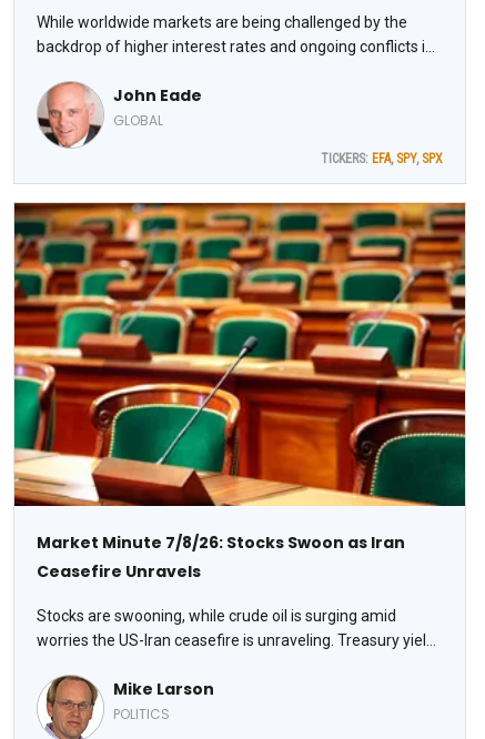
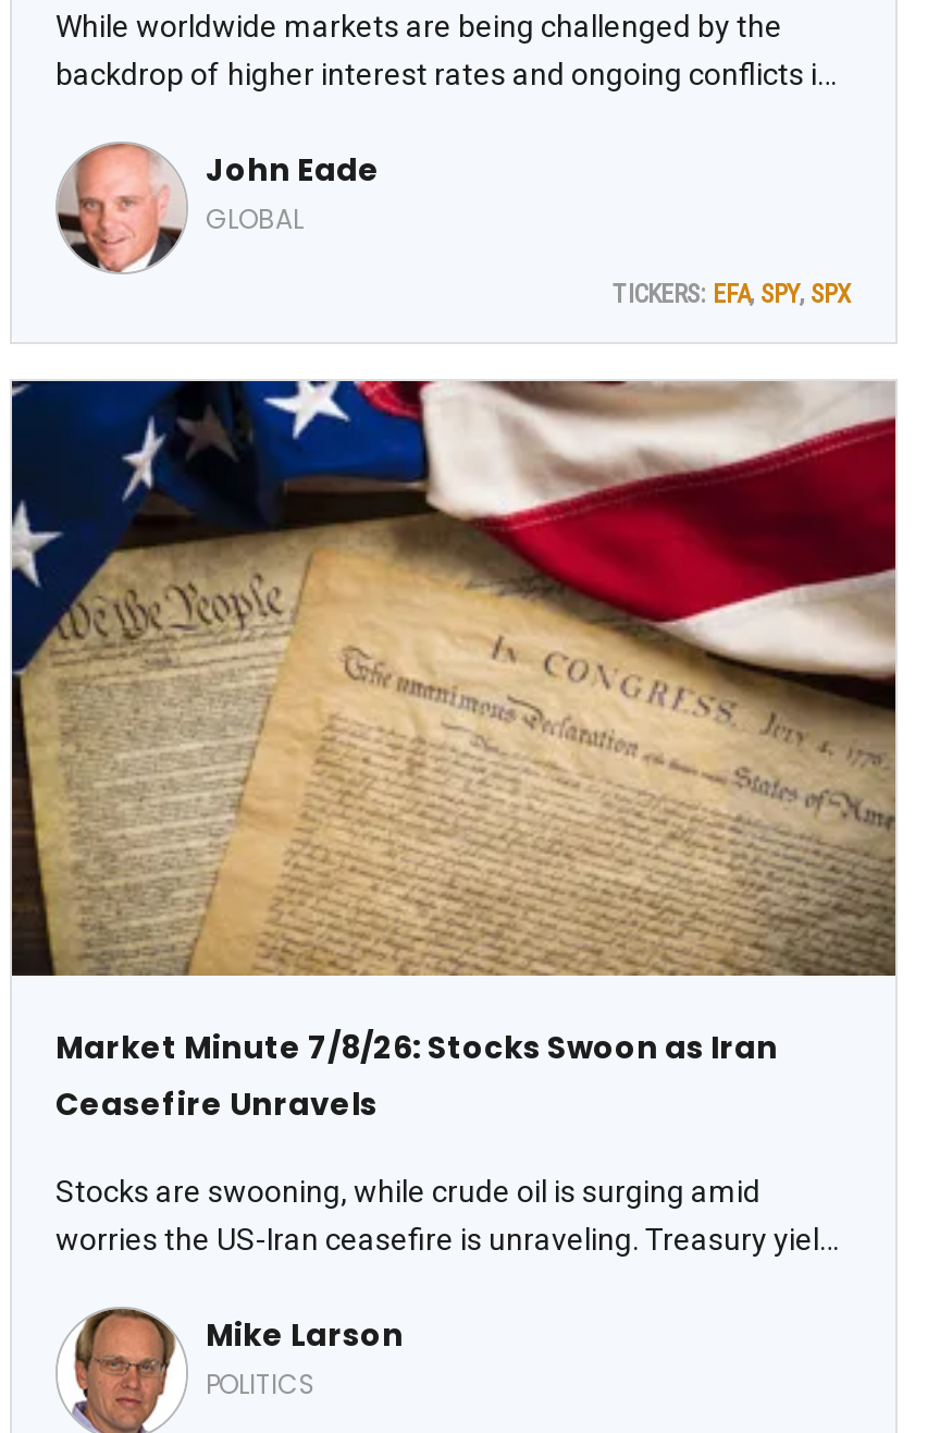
[13,202,466,507] [image] -> [10,379,898,978] [image]

